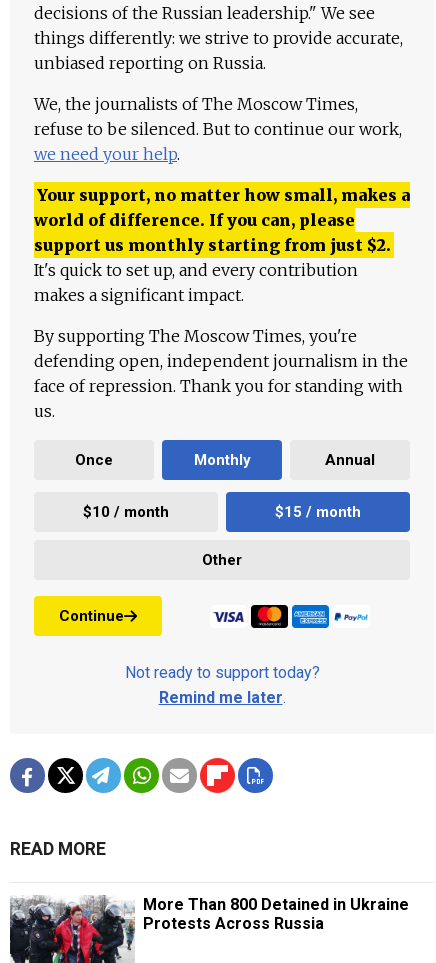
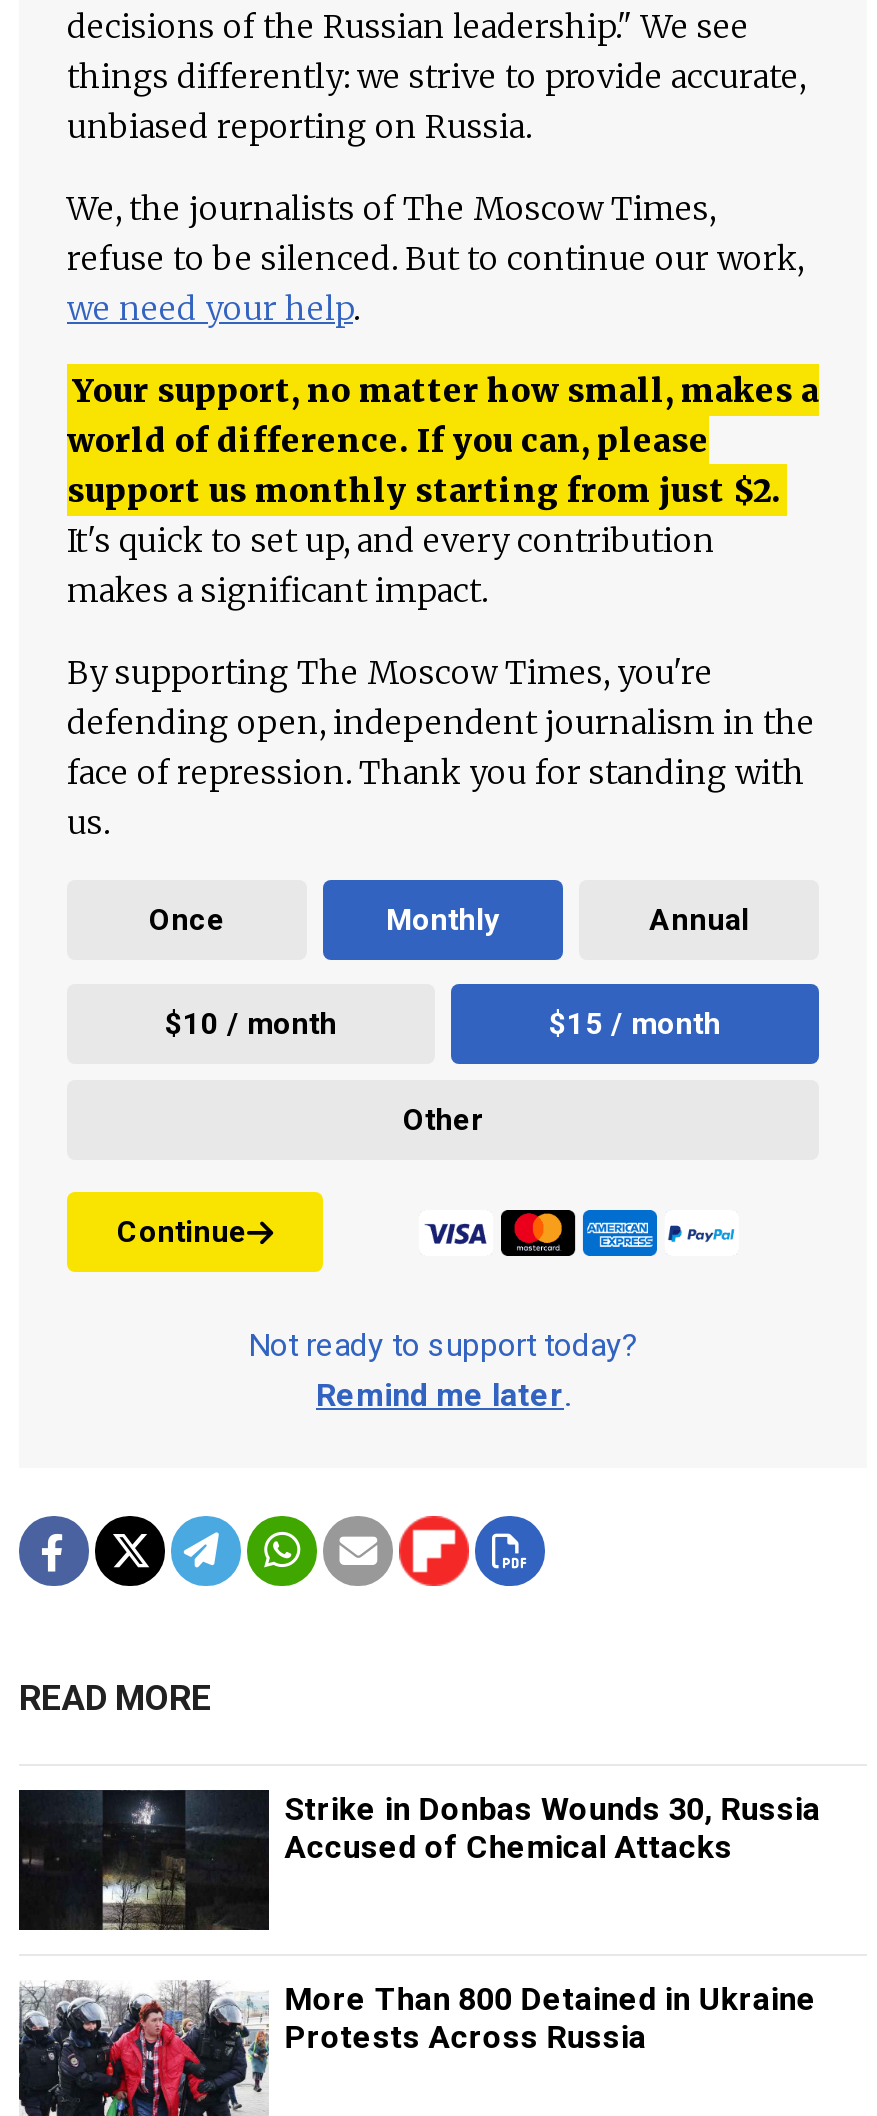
none -> [17,1788,821,1932] [image] | Strike in Donbas Wounds 30, Russia | Accused of Chemical Attacks

